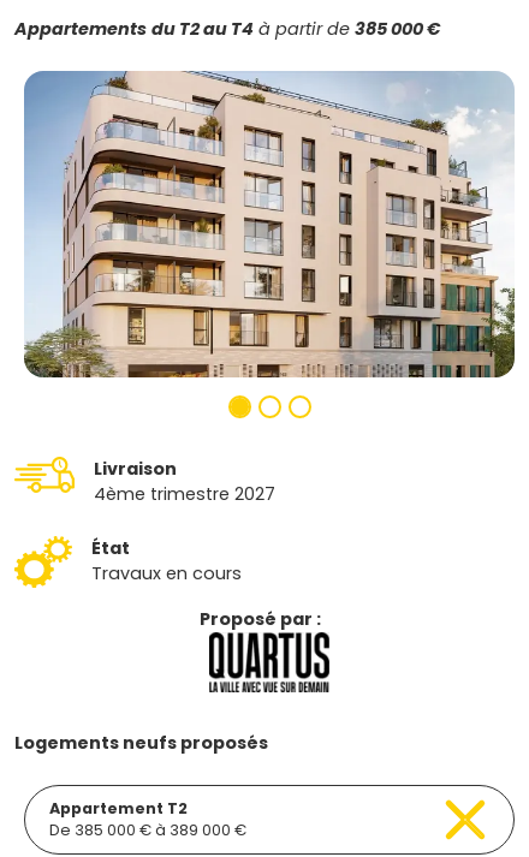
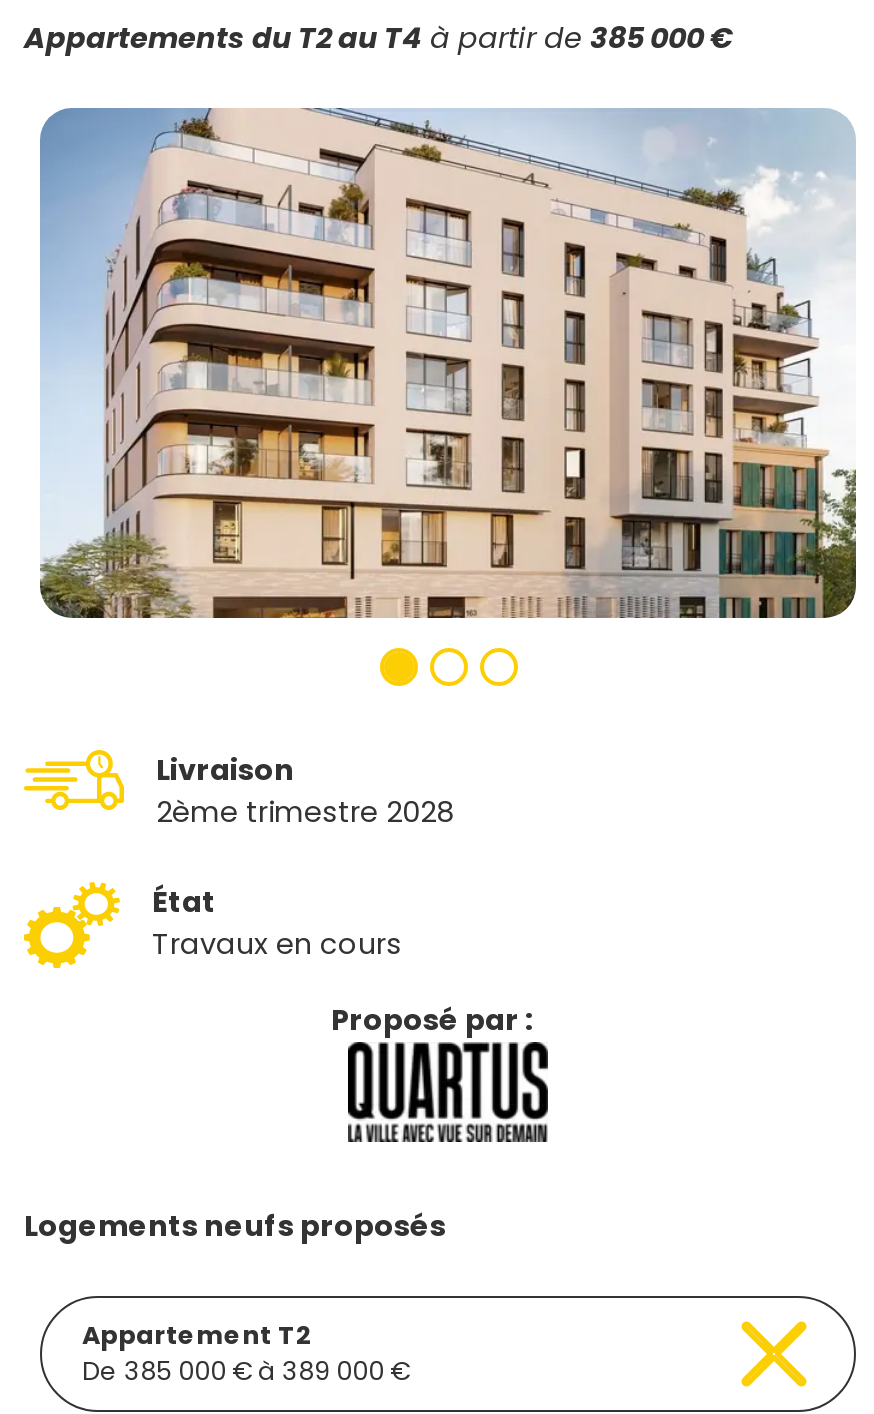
[94,482,275,506] 4ème trimestre 2027 -> [156,792,454,832] 2ème trimestre 2028

